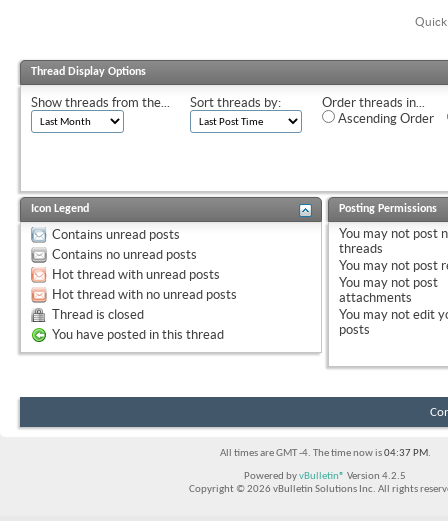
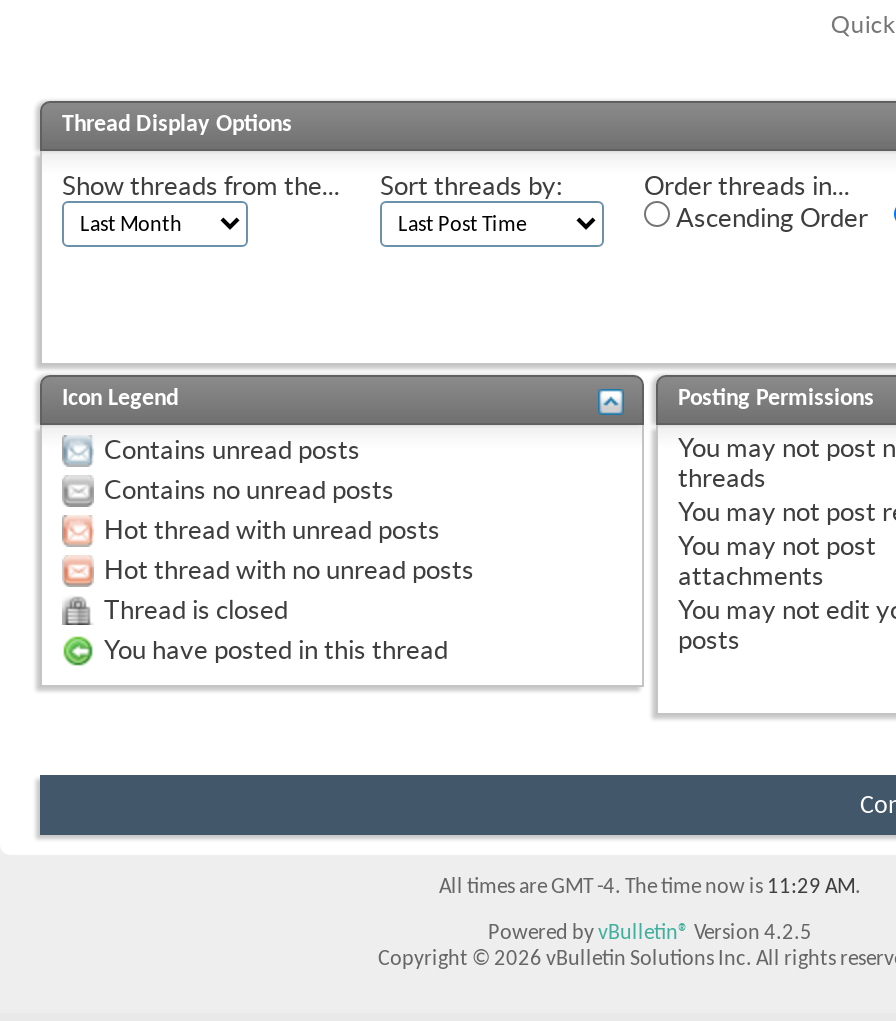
[219,448,430,459] All times are GMT -4. The time now is 04:37 PM. -> [439,878,861,900] All times are GMT -4. The time now is 11:29 AM.

